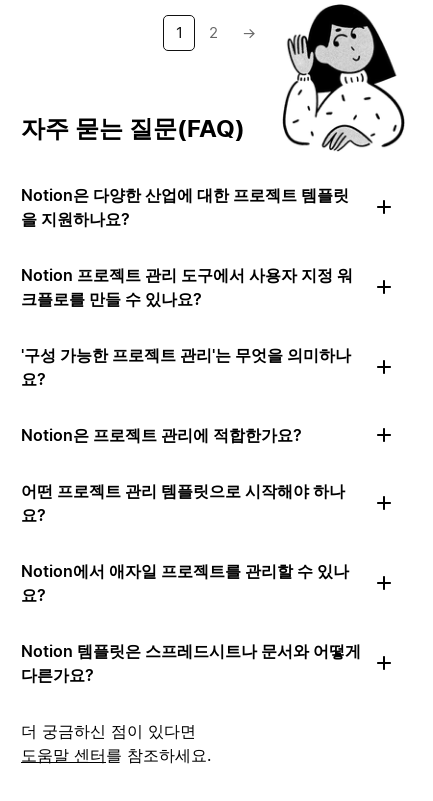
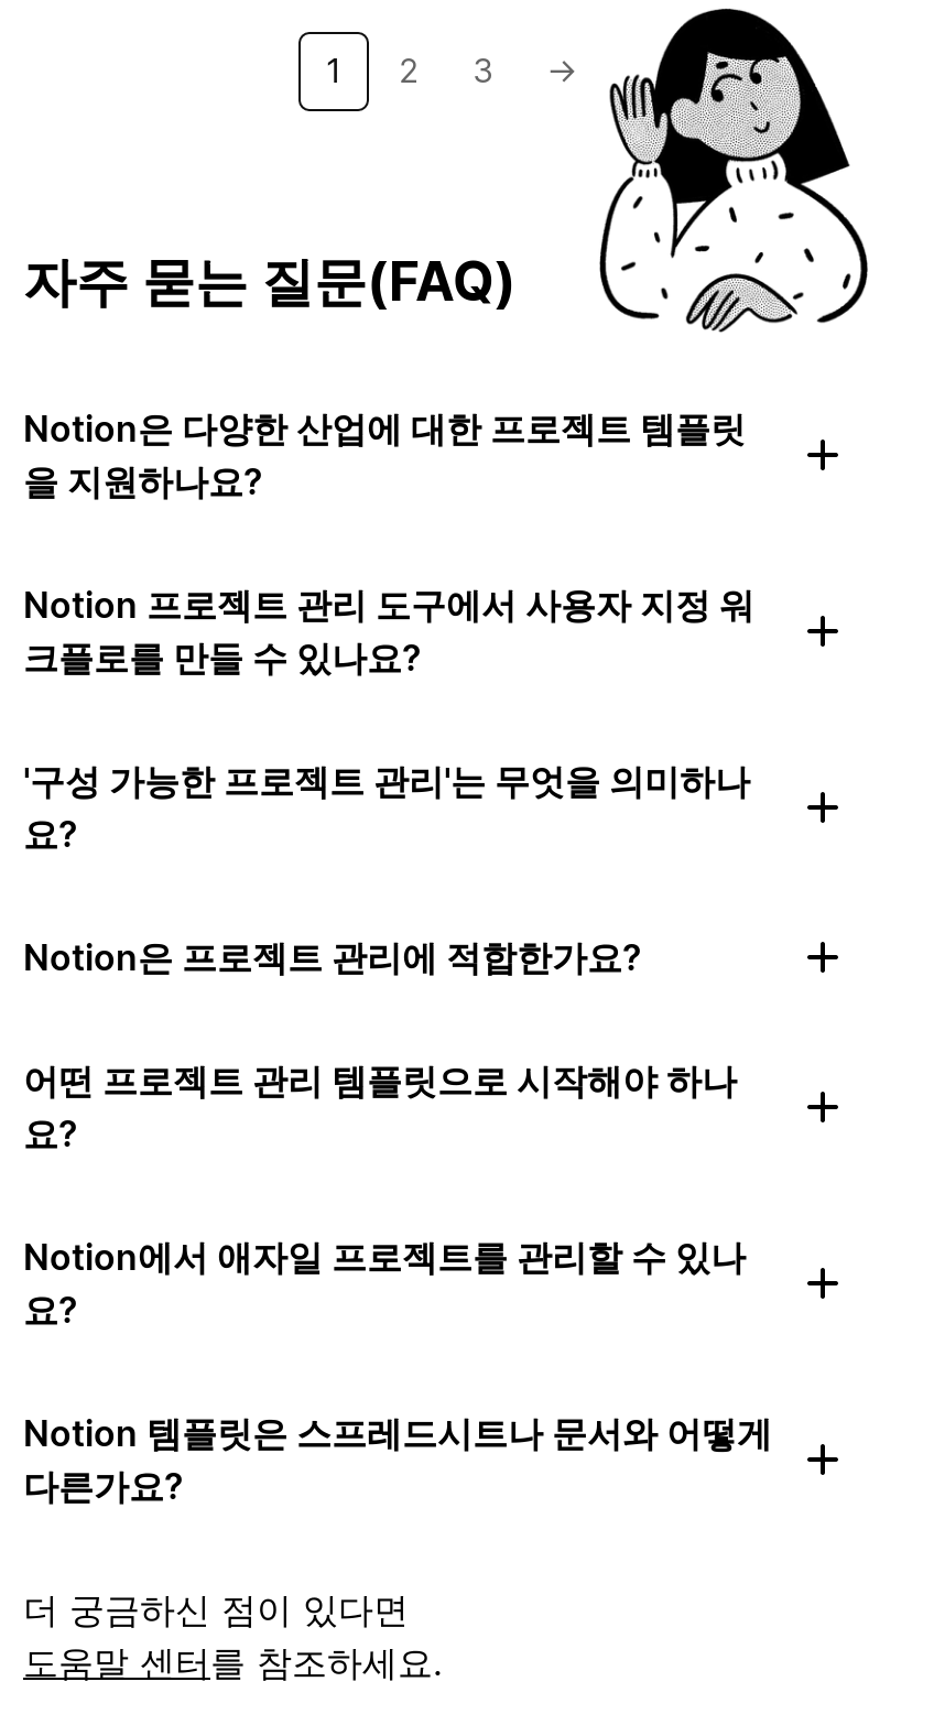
none -> [473,49,495,91] 3

